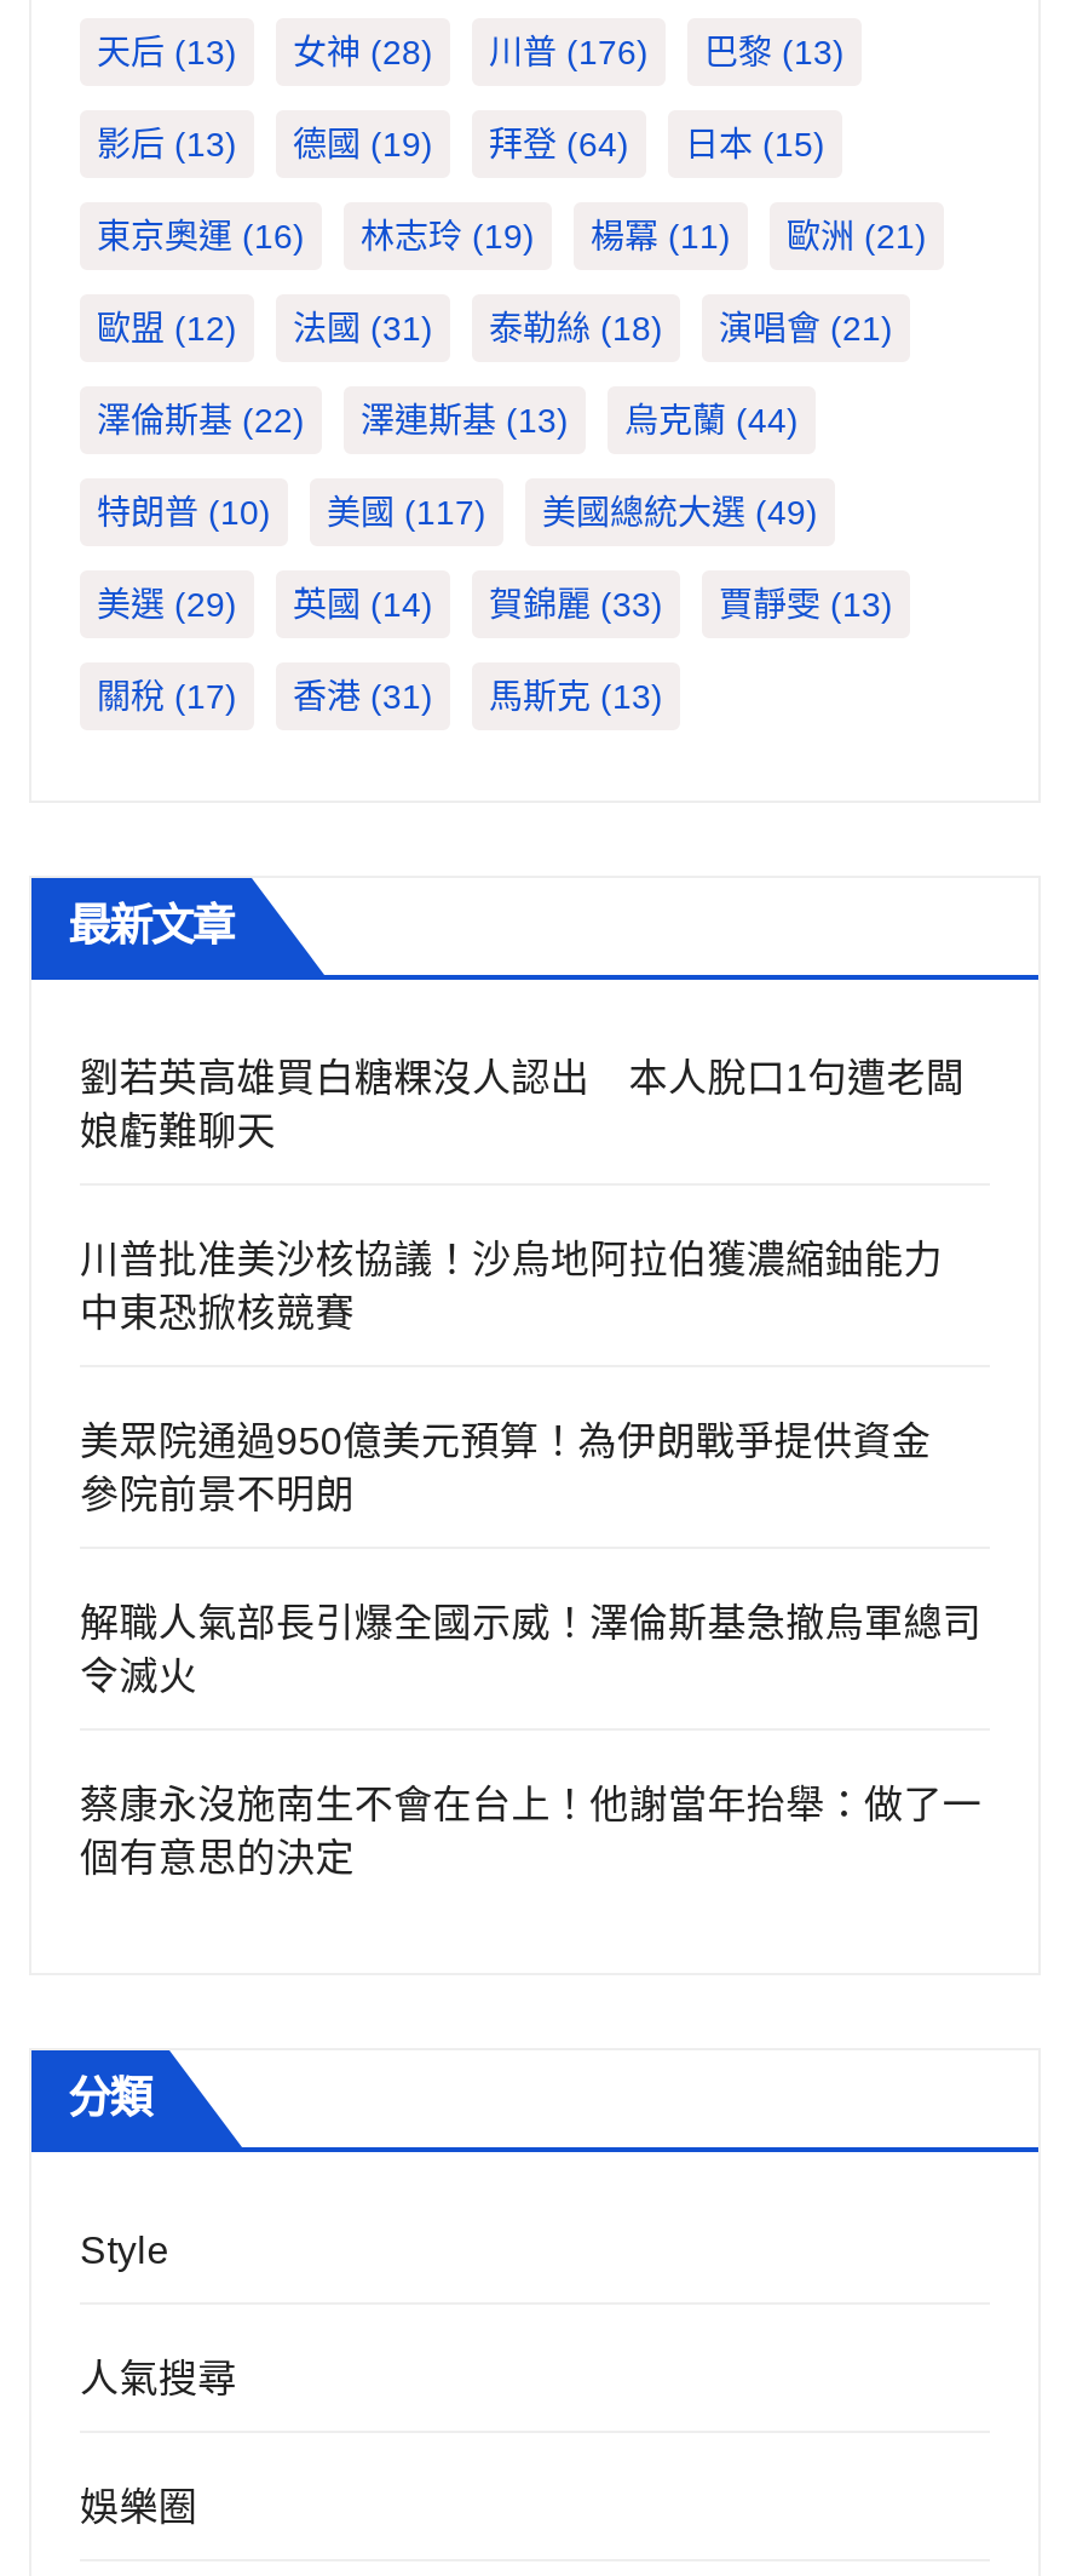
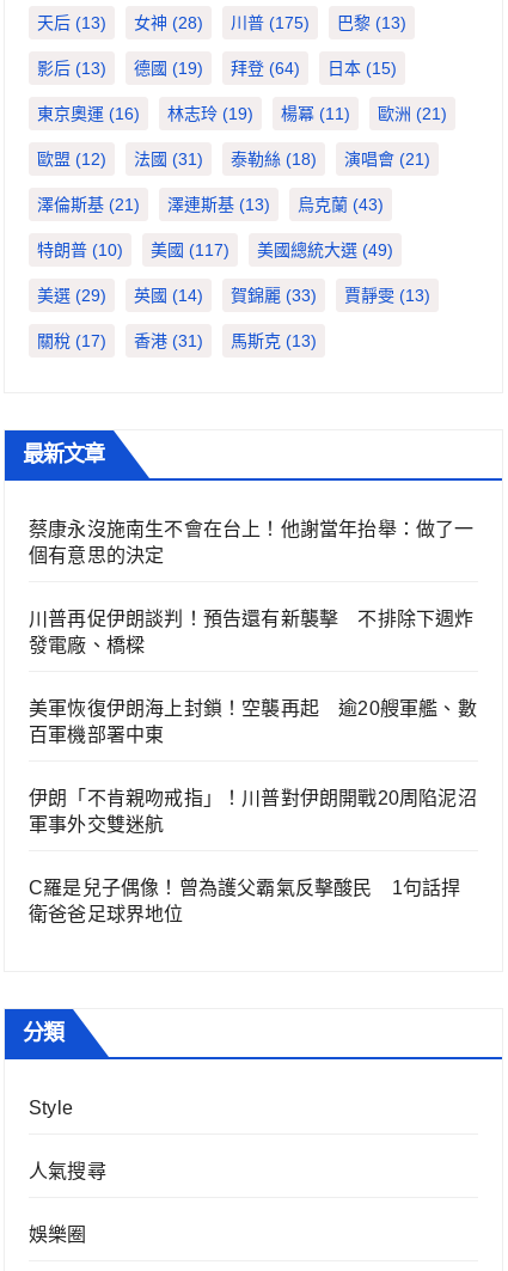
[97,32,845,70] 天后(13) 女神(28) 川普(176) 巴黎(13) -> [37,13,406,32] 天后(13) 女神(28) 川普(175) 巴黎(13)
[97,400,305,439] 澤倫斯基(22) -> [37,194,140,214] 澤倫斯基(21)
[624,400,799,439] 烏克蘭(44) -> [298,194,384,214] 烏克蘭(43)
[80,1056,982,1696] 劉若英高雄買白糖粿沒人認出 本人脫口1句遭老闆 | 娘虧難聊天 | 川普批准美沙核協議！沙烏地阿拉伯獲濃縮鈾能力 | 中東恐掀核競賽 | 美眾院通過950億美元預算！為伊朗戰爭提供資金 | 參院前景不明朗 | 解職人氣部長引爆全國示威！澤倫斯基急撤烏軍總司 | 令滅火 -> none
moved [80,1783,982,1877] -> [29,518,474,565]: 蔡康永沒施南生不會在台上！他謝當年抬舉：做了一 | 個有意思的決定
none -> [29,608,477,924] 川普再促伊朗談判！預告還有新襲擊 不排除下週炸 | 發電廠、橋樑 | 美軍恢復伊朗海上封鎖！空襲再起 逾20艘軍艦、數 | 百軍機部署中東 | 伊朗「不肯親吻戒指」！川普對伊朗開戰20周陷泥沼 | 軍事外交雙迷航 | C羅是兒子偶像！曾為護父霸氣反擊酸民 1句話捍 | 衛爸爸足球界地位

